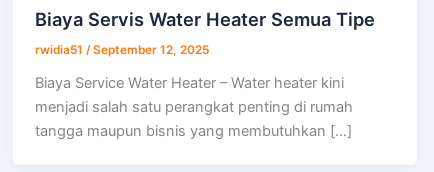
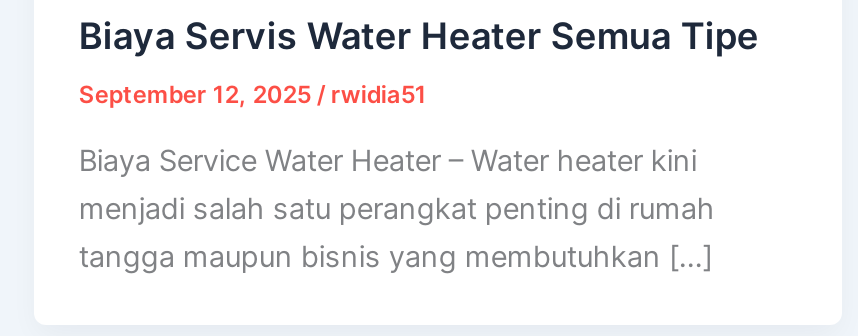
[35,43,209,57] rwidia51 / September 12, 2025 -> [79,82,427,110] September 12, 2025 / rwidia51

